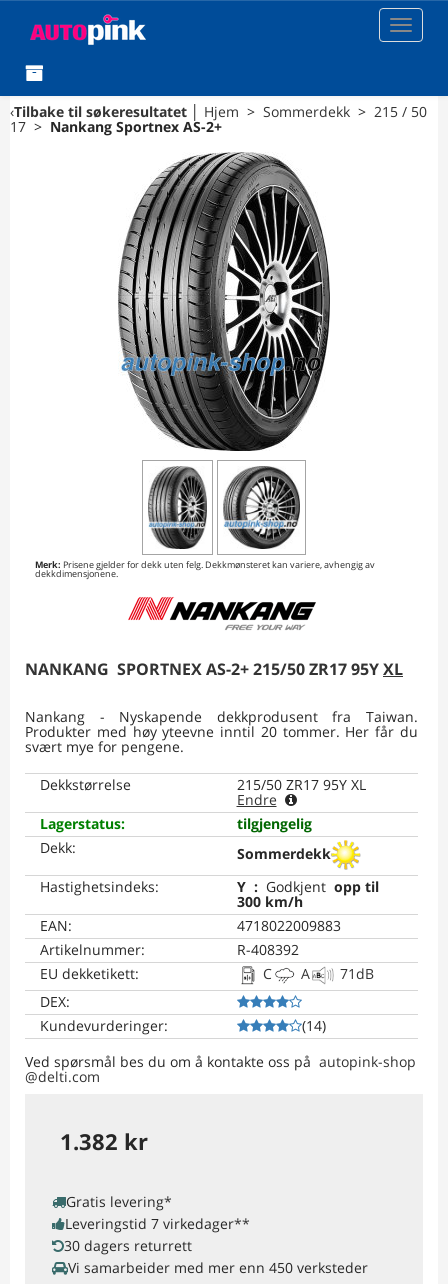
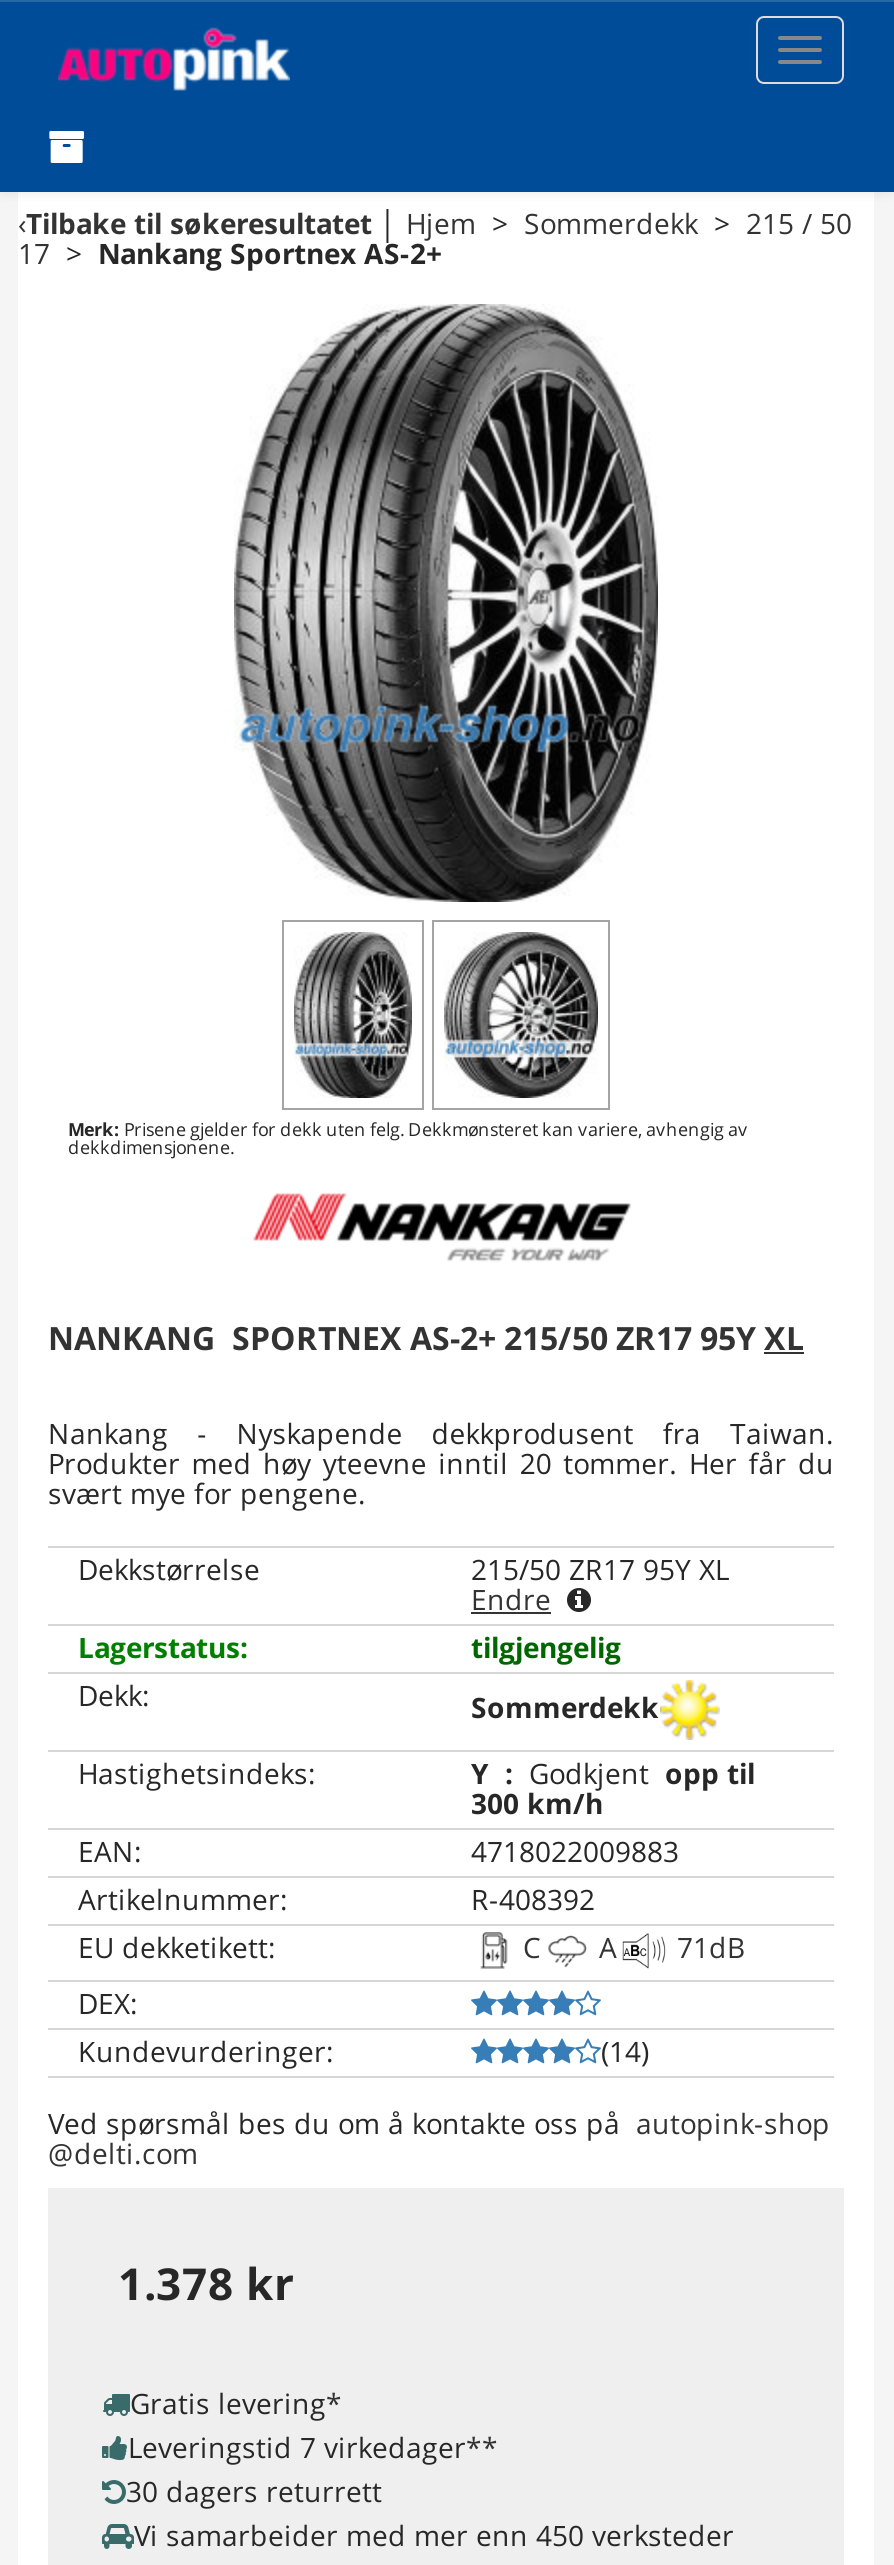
[60,1126,148,1156] 1.382 kr -> [118,2252,294,2312] 1.378 kr

